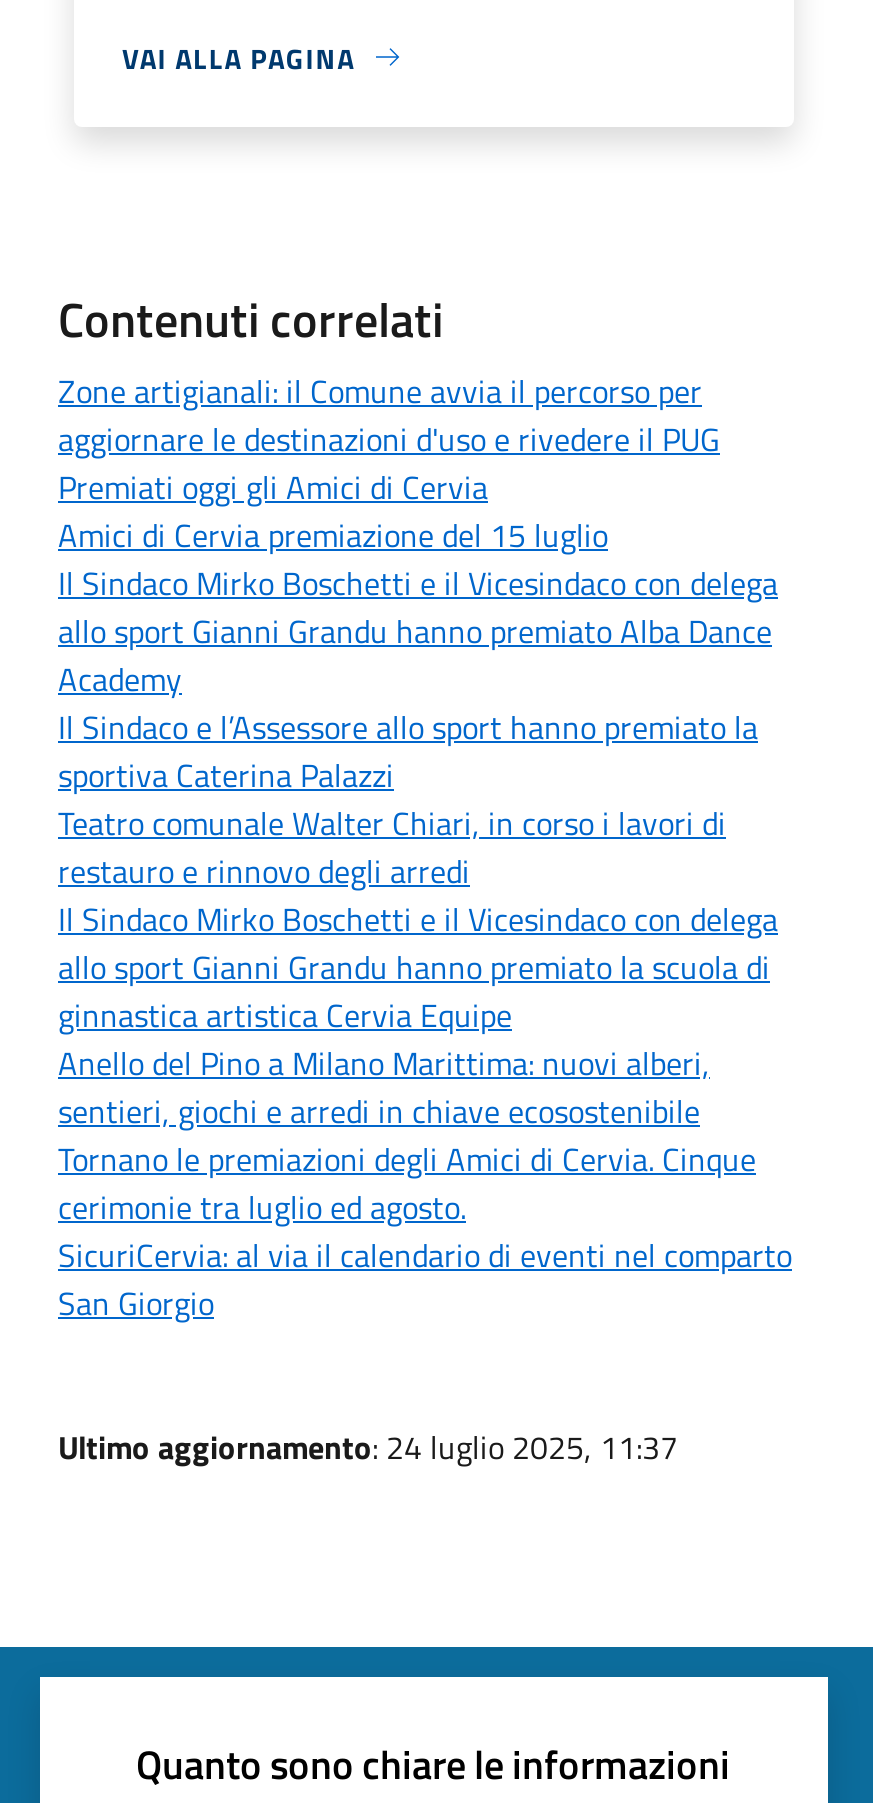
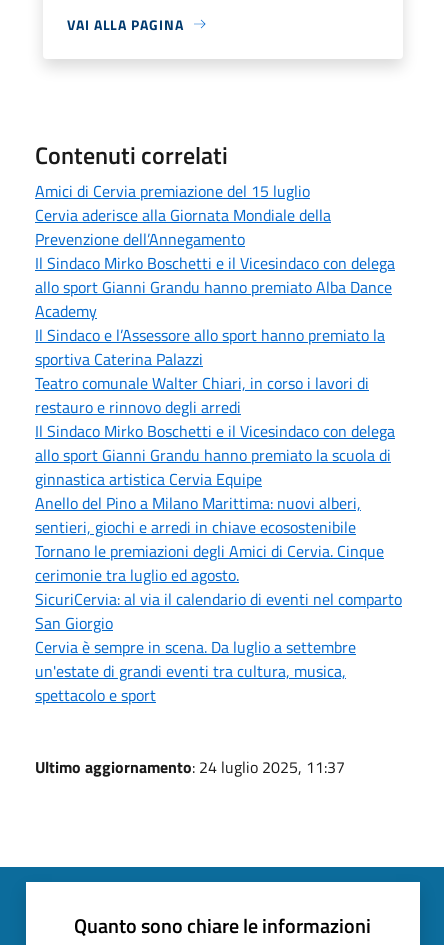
[58,366,720,510] Zone artigianali: il Comune avvia il percorso per | aggiornare le destinazioni d'uso e rivedere il PUG | Premiati oggi gli Amici di Cervia -> none
moved [58,510,608,558] -> [35,179,310,203]: Amici di Cervia premiazione del 15 luglio
none -> [35,203,331,251] Cervia aderisce alla Giornata Mondiale della | Prevenzione dell’Annegamento
moved [58,558,792,1326] -> [35,251,402,635]: Il Sindaco Mirko Boschetti e il Vicesindaco con delega | allo sport Gianni Grandu hanno premiato Alba Dance | Academy | ... | SicuriCervia: al via il calendario di eventi nel comparto | San Giorgio
none -> [35,635,356,707] Cervia è sempre in scena. Da luglio a settembre | un'estate di grandi eventi tra cultura, musica, | spettacolo e sport

